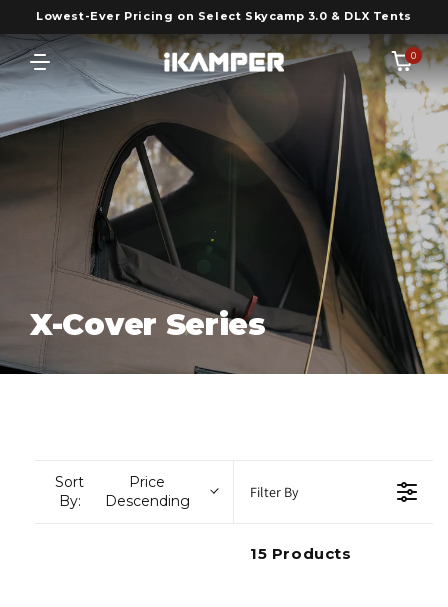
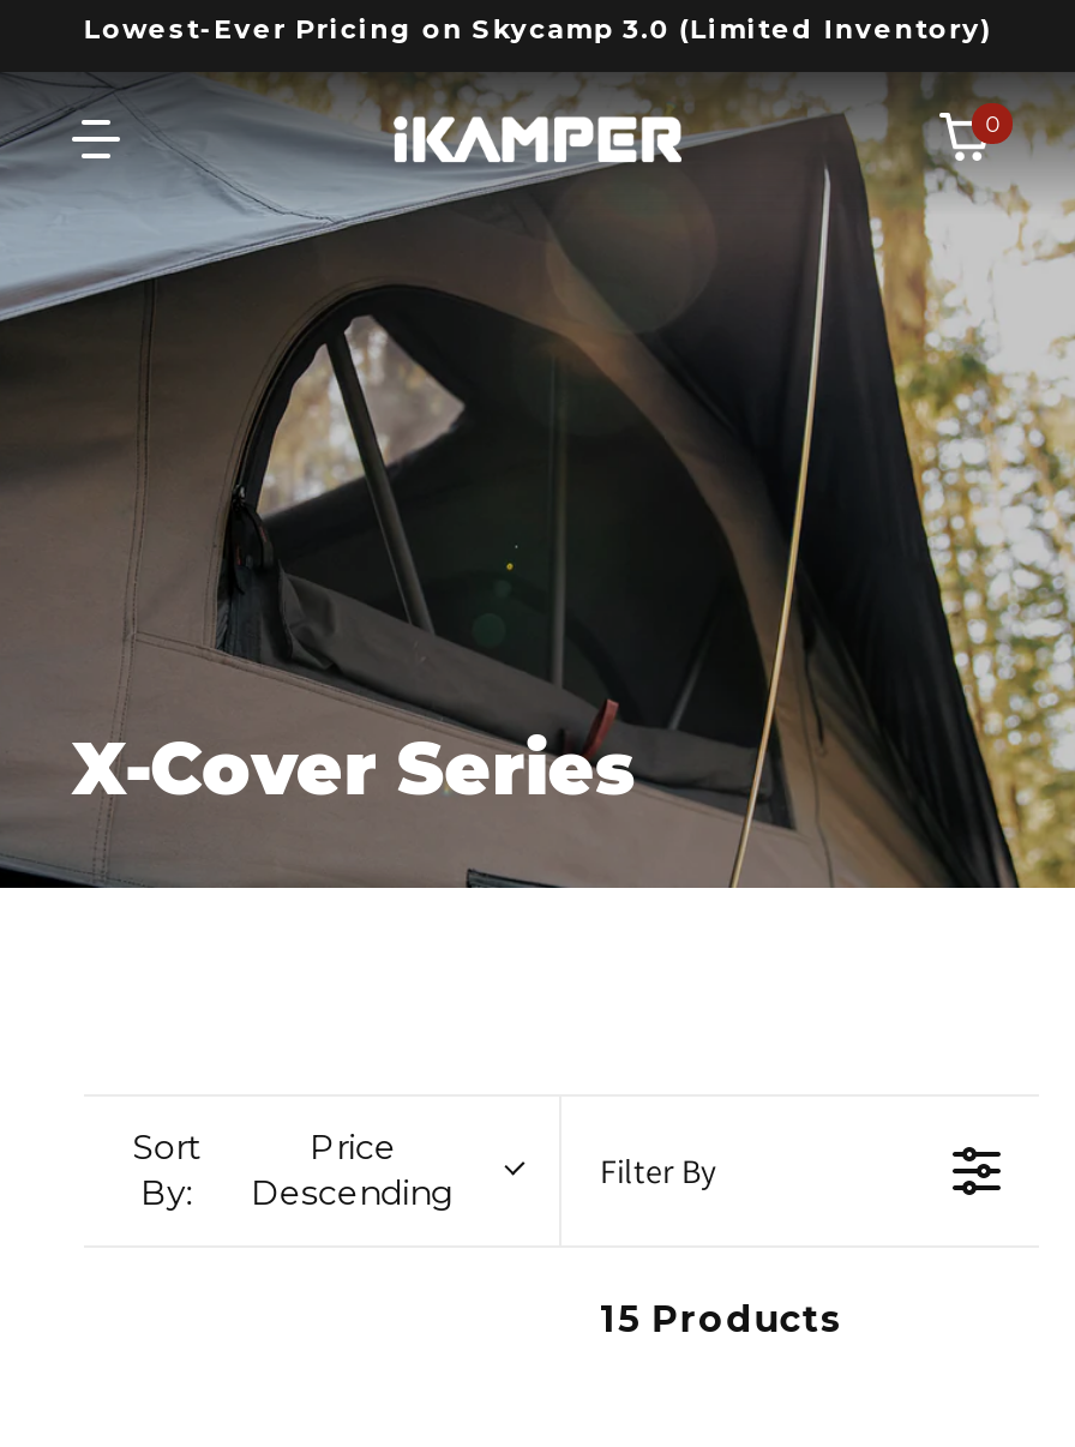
[36,8,412,22] Lowest-Ever Pricing on Select Skycamp 3.0 & DLX Tents -> [84,11,991,44] Lowest-Ever Pricing on Skycamp 3.0 (Limited Inventory)

